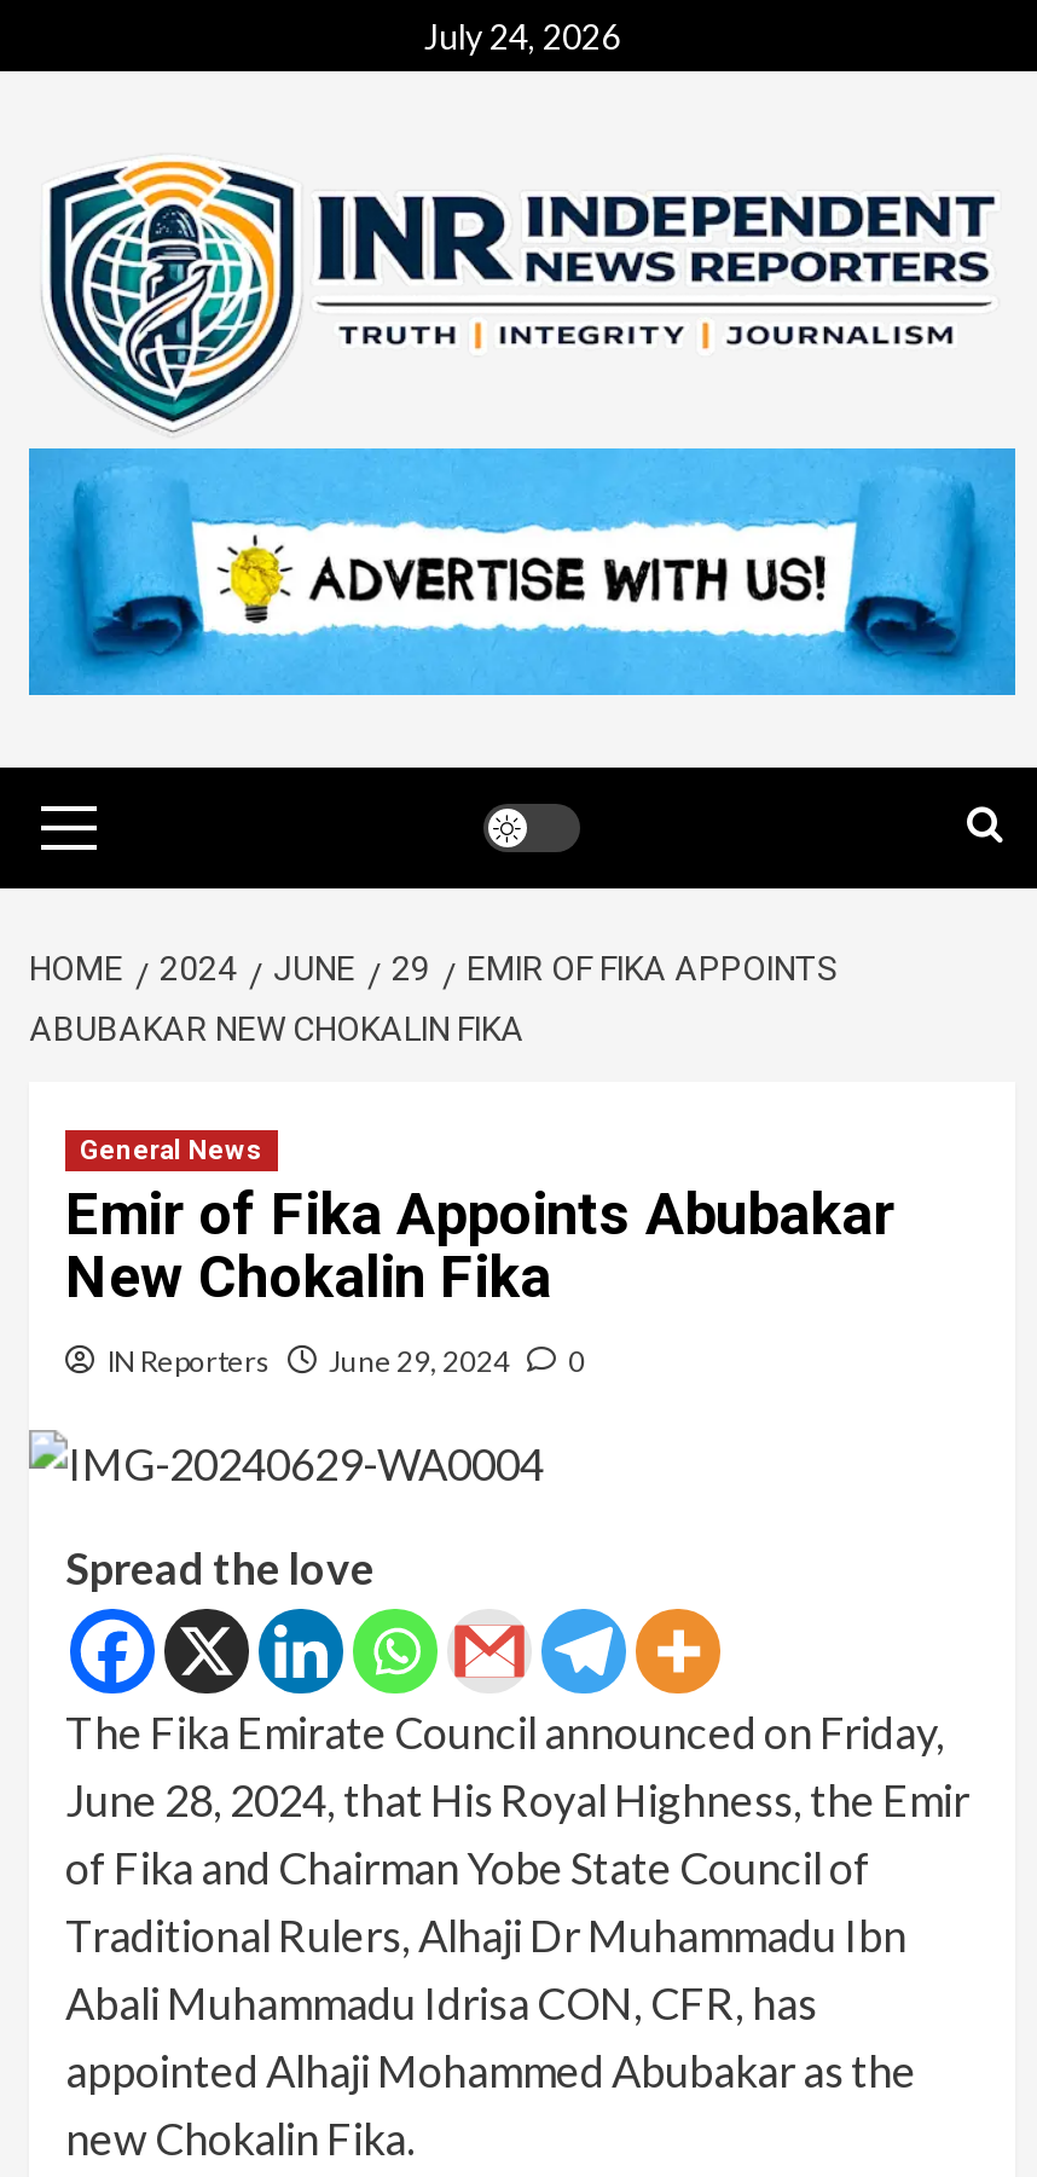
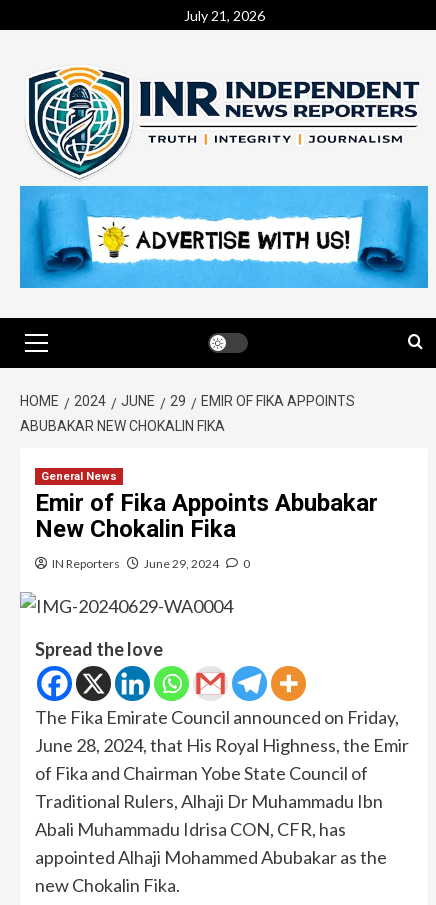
[424,15,620,56] July 24, 2026 -> [183,6,264,23] July 21, 2026

